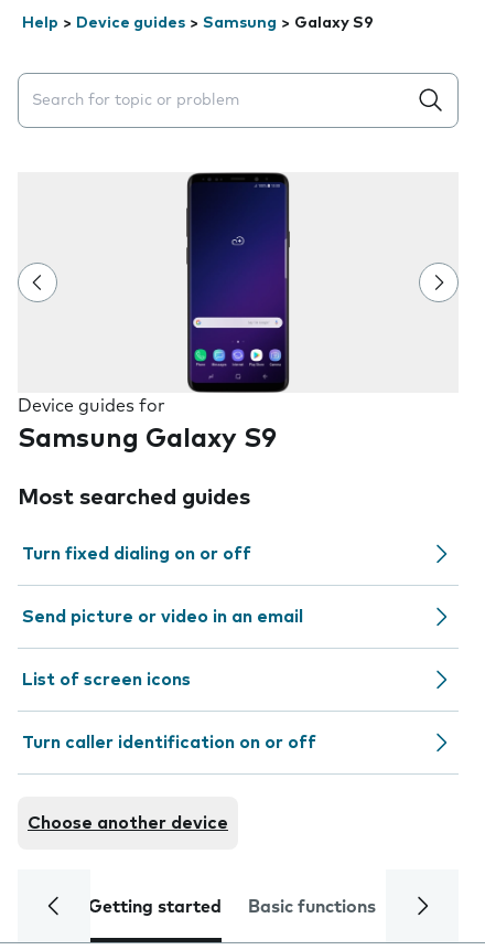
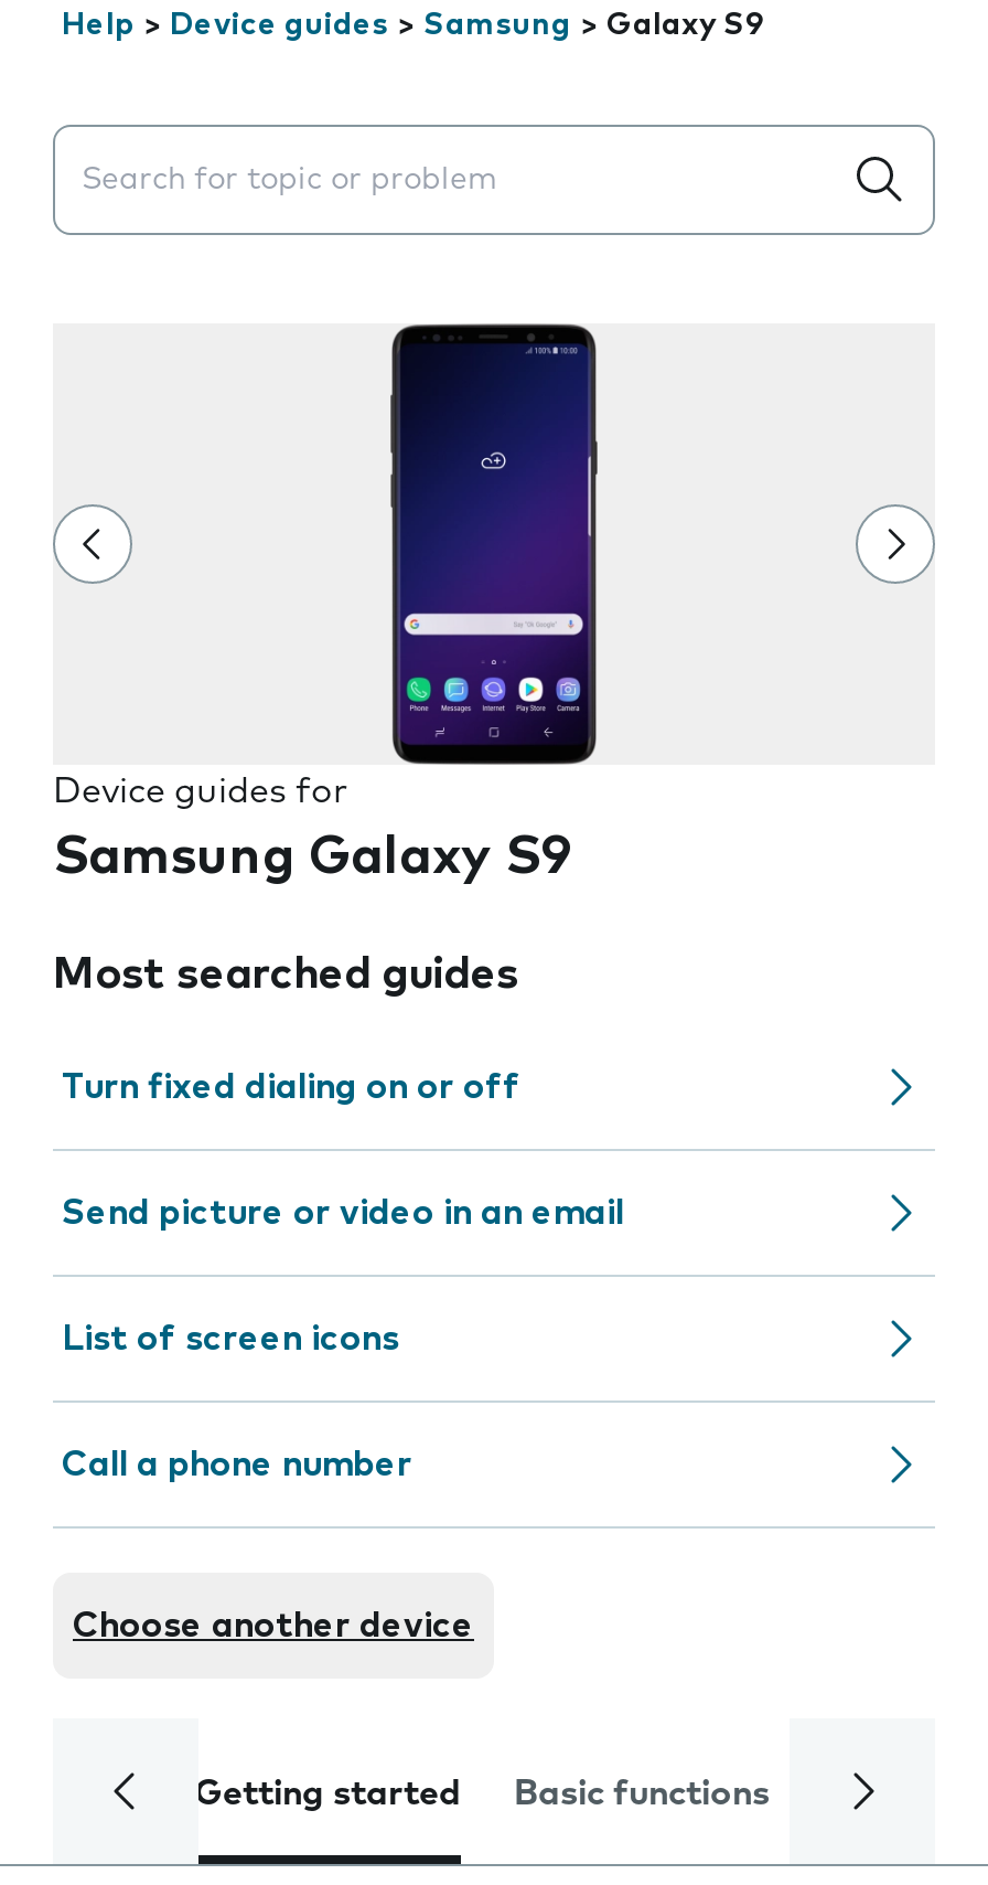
[22,734,316,751] Turn caller identification on or off -> [62,1447,412,1482] Call a phone number

